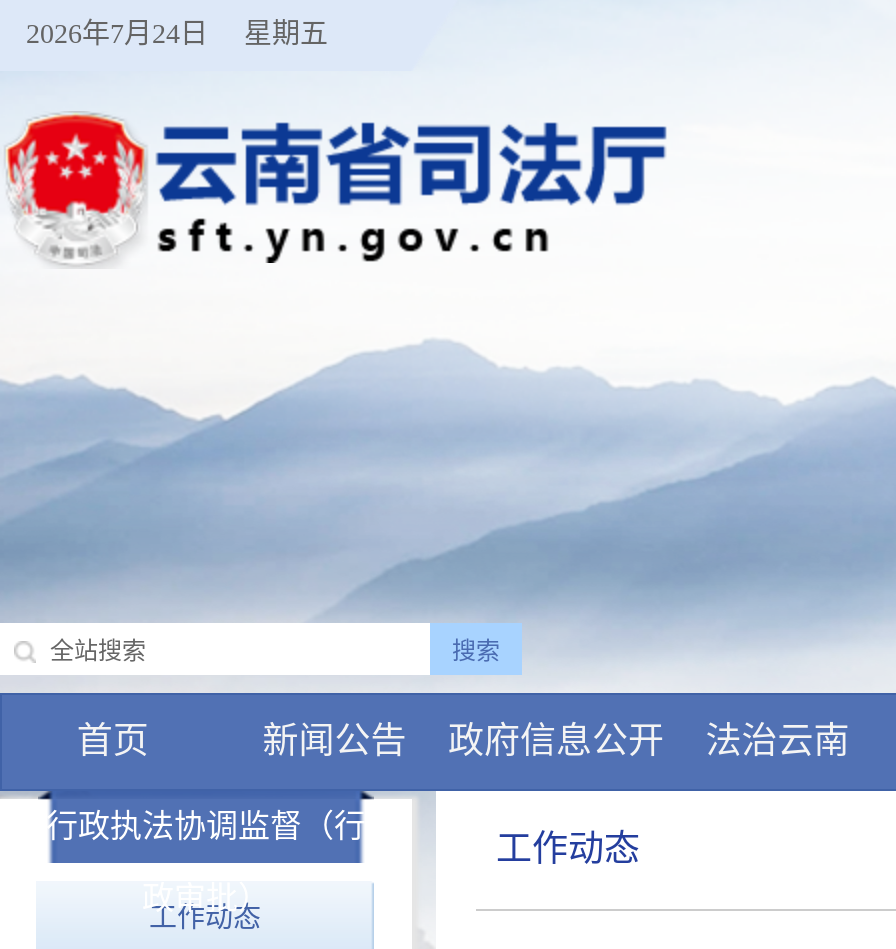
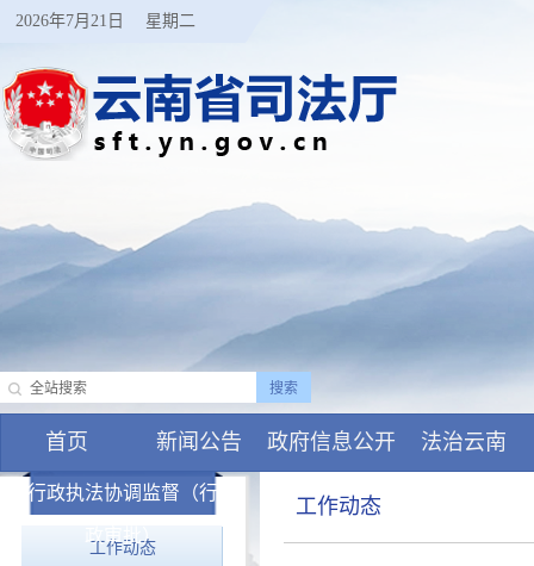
[26,19,208,49] 2026年7月24日 -> [15,12,124,30] 2026年7月21日
[244,19,328,49] 星期五 -> [145,12,195,30] 星期二

